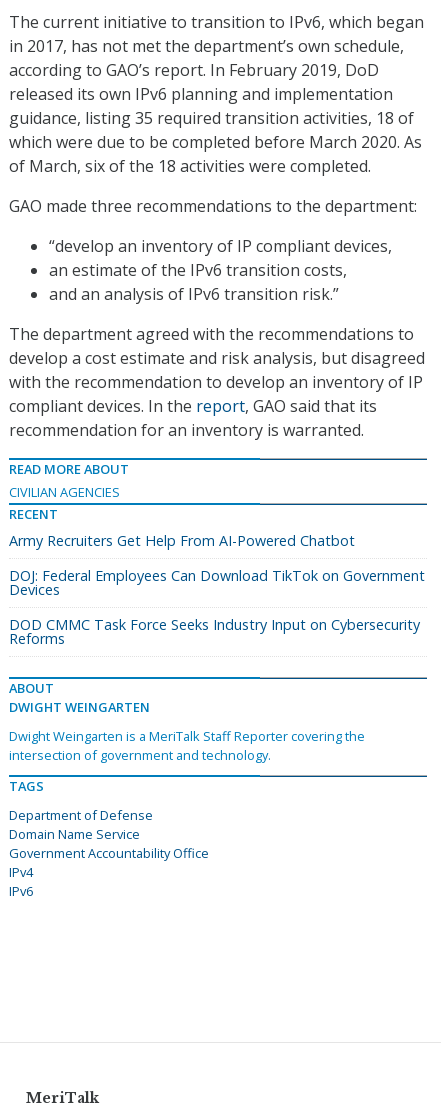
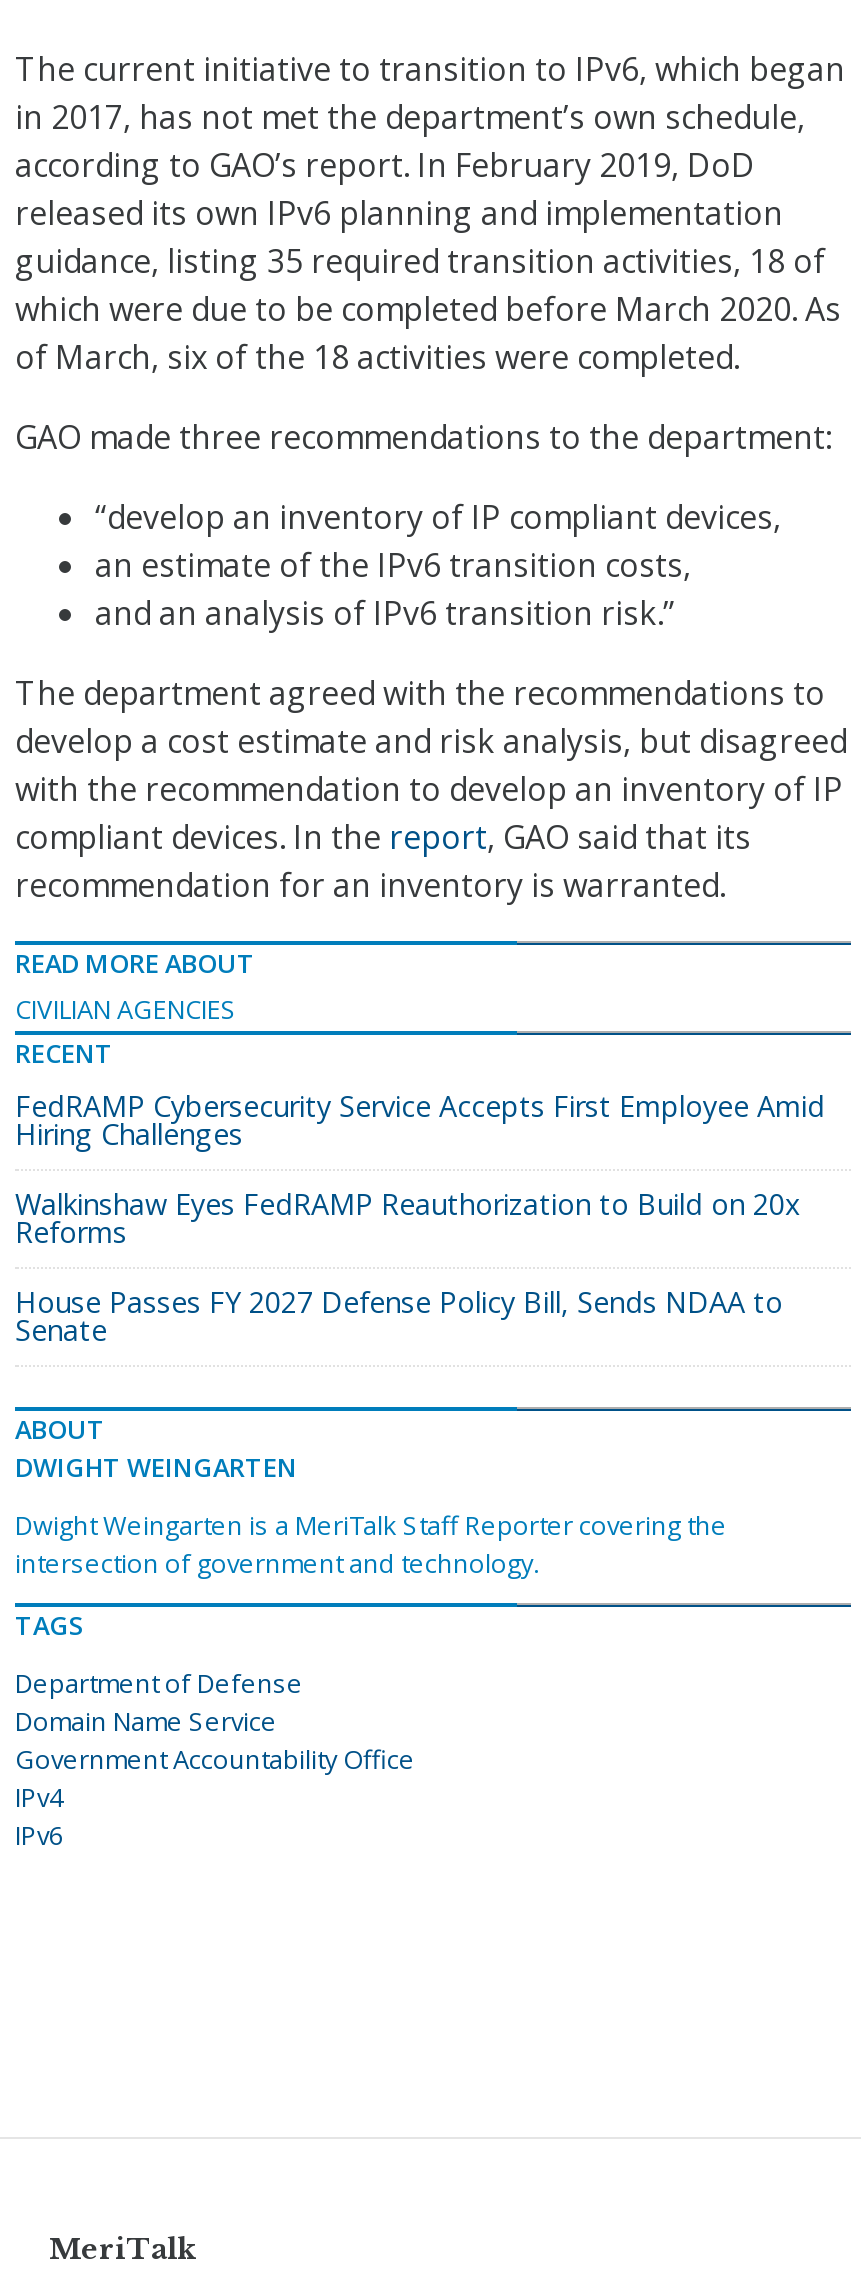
[9,531,425,634] Army Recruiters Get Help From AI-Powered Chatbot | DOJ: Federal Employees Can Download TikTok on Government | Devices | DOD CMMC Task Force Seeks Industry Input on Cybersecurity -> [15,1086,825,1222] FedRAMP Cybersecurity Service Accepts First Employee Amid | Hiring Challenges | Walkinshaw Eyes FedRAMP Reauthorization to Build on 20x
moved [9,629,65,648] -> [15,1212,127,1250]: Reforms
none -> [15,1282,783,1348] House Passes FY 2027 Defense Policy Bill, Sends NDAA to | Senate

